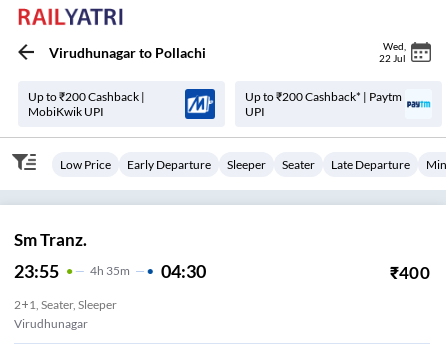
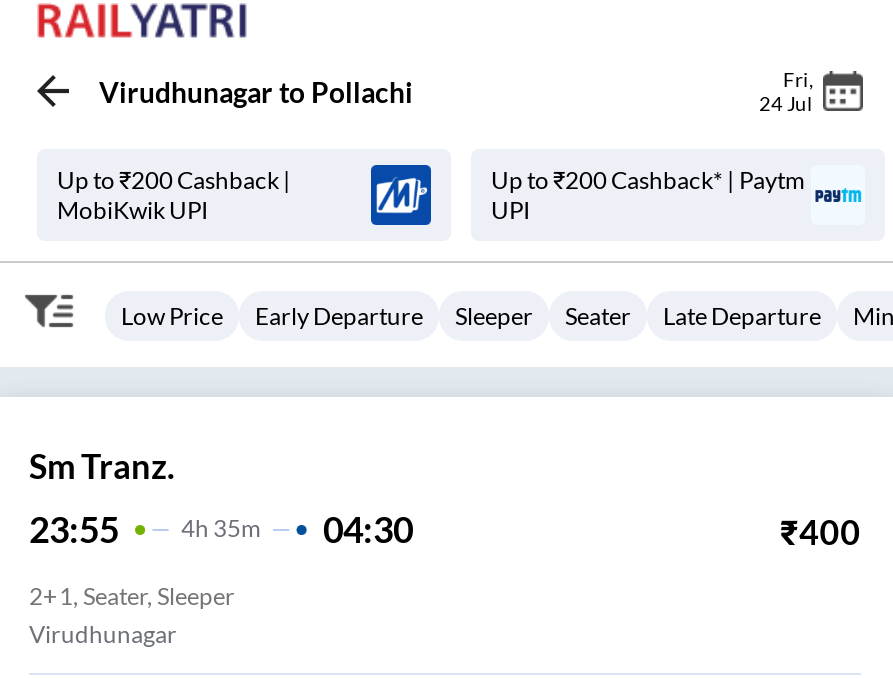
[379,40,406,64] Wed | 22 Jul -> [759,67,813,115] Fri | 24 Jul

